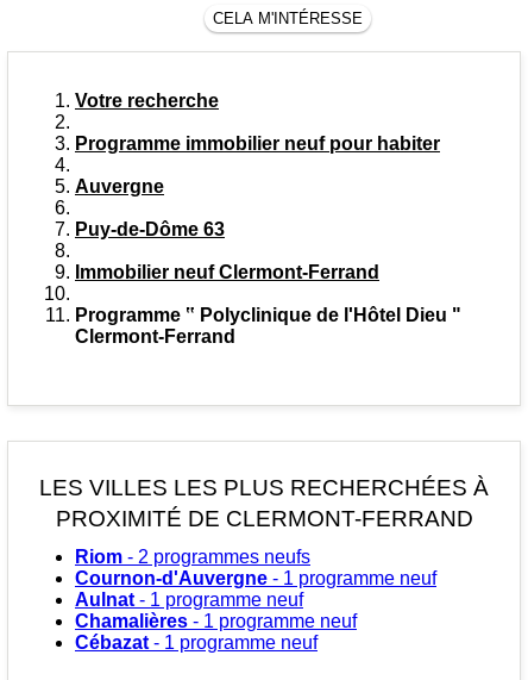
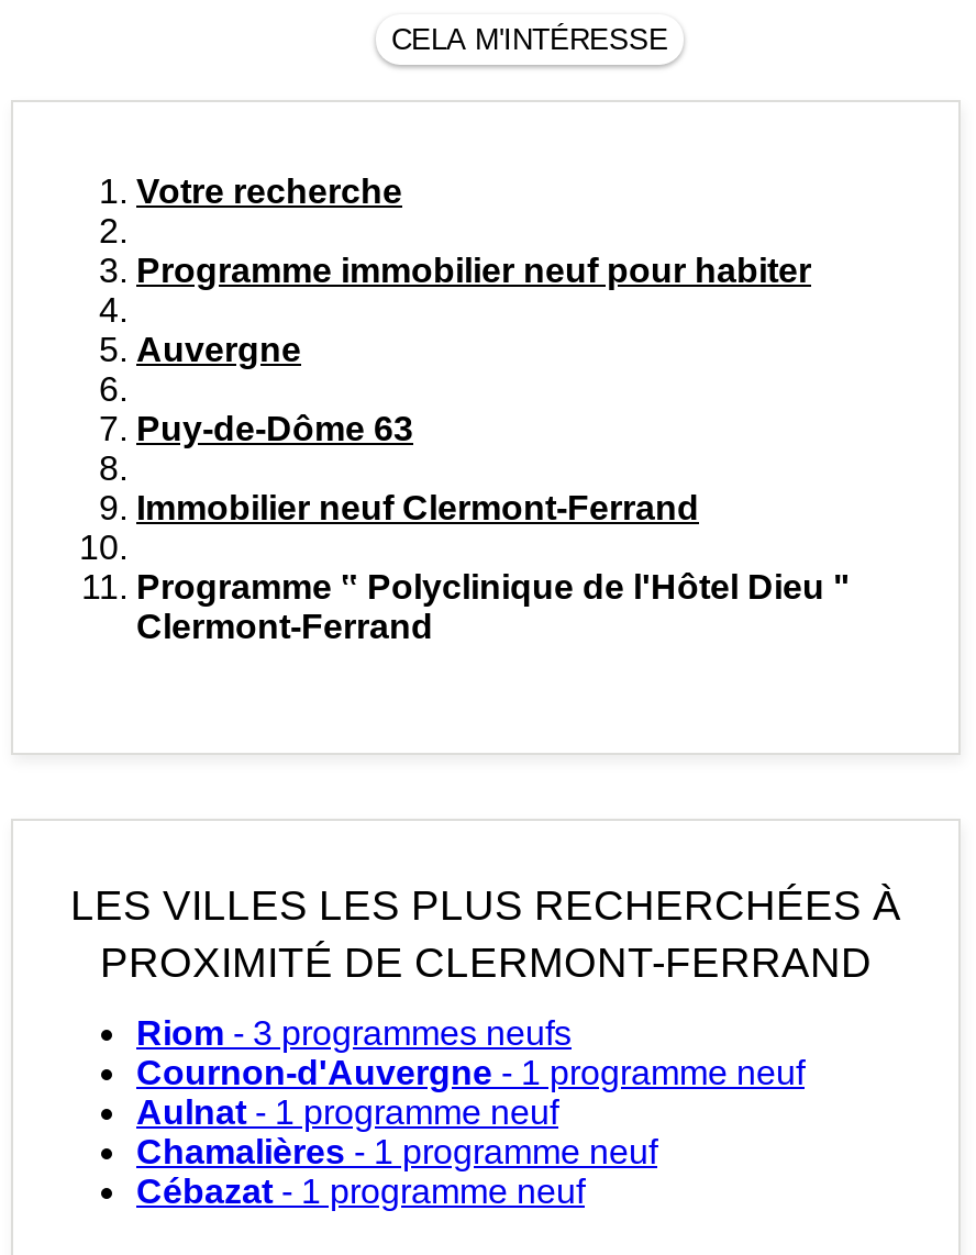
[75,547,310,567] Riom - 2 programmes neufs -> [136,1015,572,1052] Riom - 3 programmes neufs

